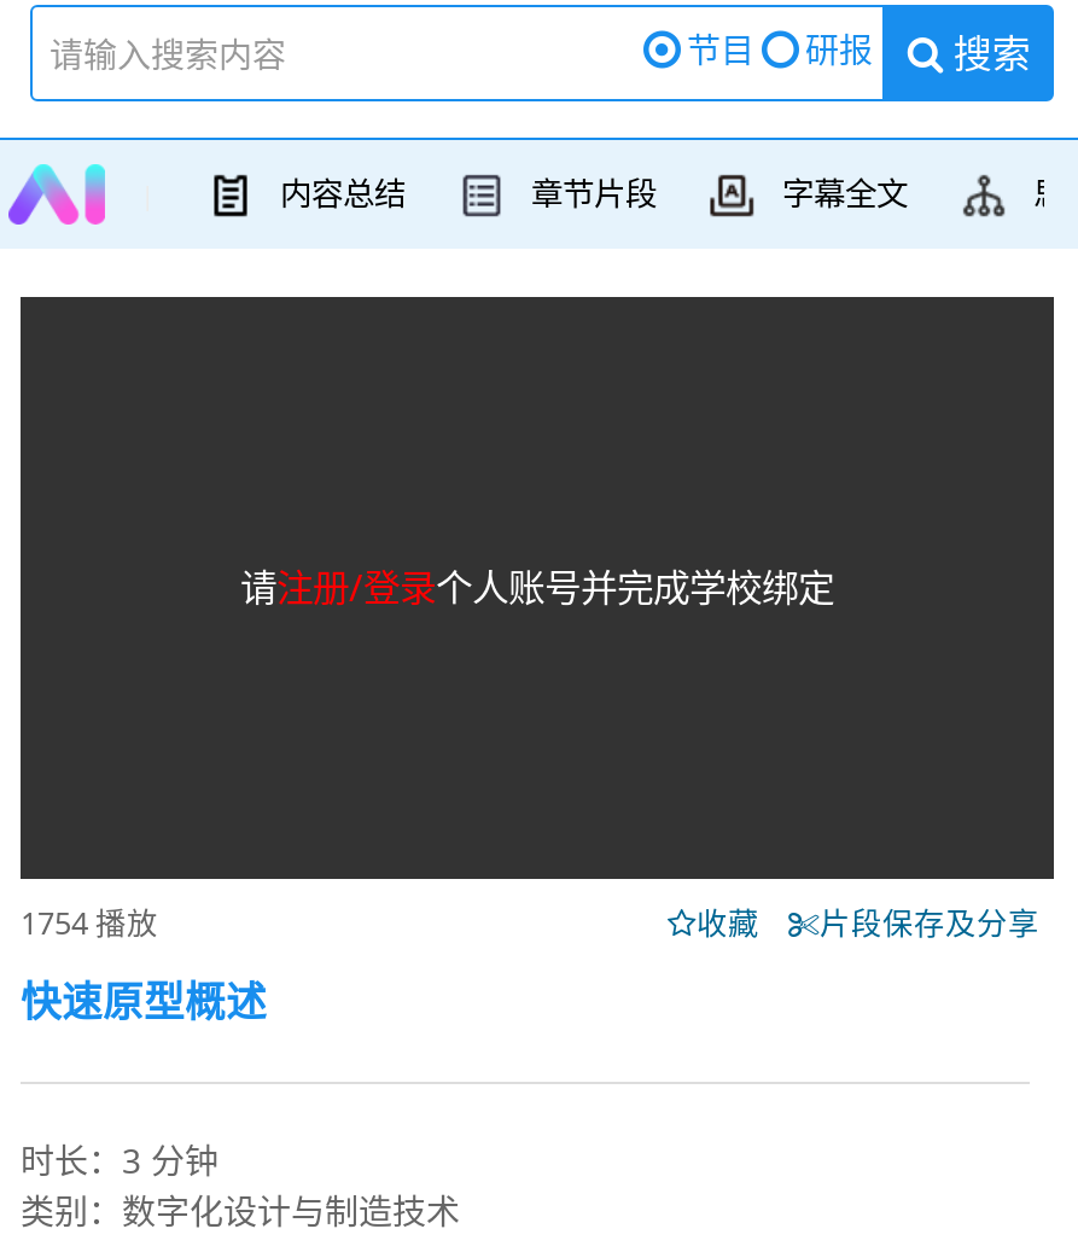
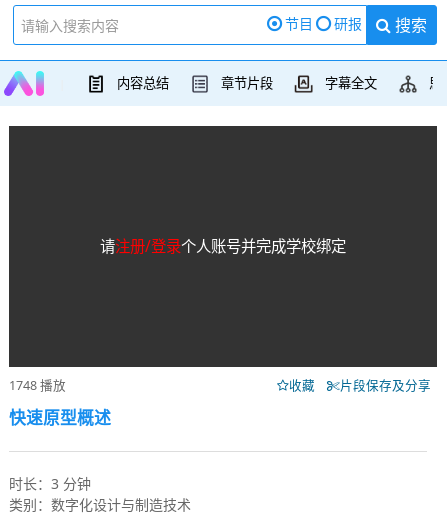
[21,903,173,944] 1754 播放 -> [9,377,72,394] 1748 播放

